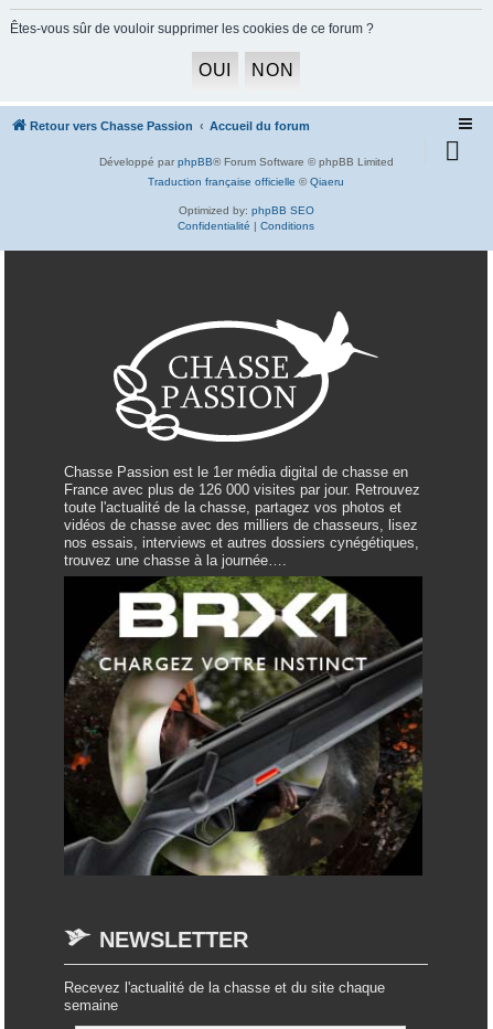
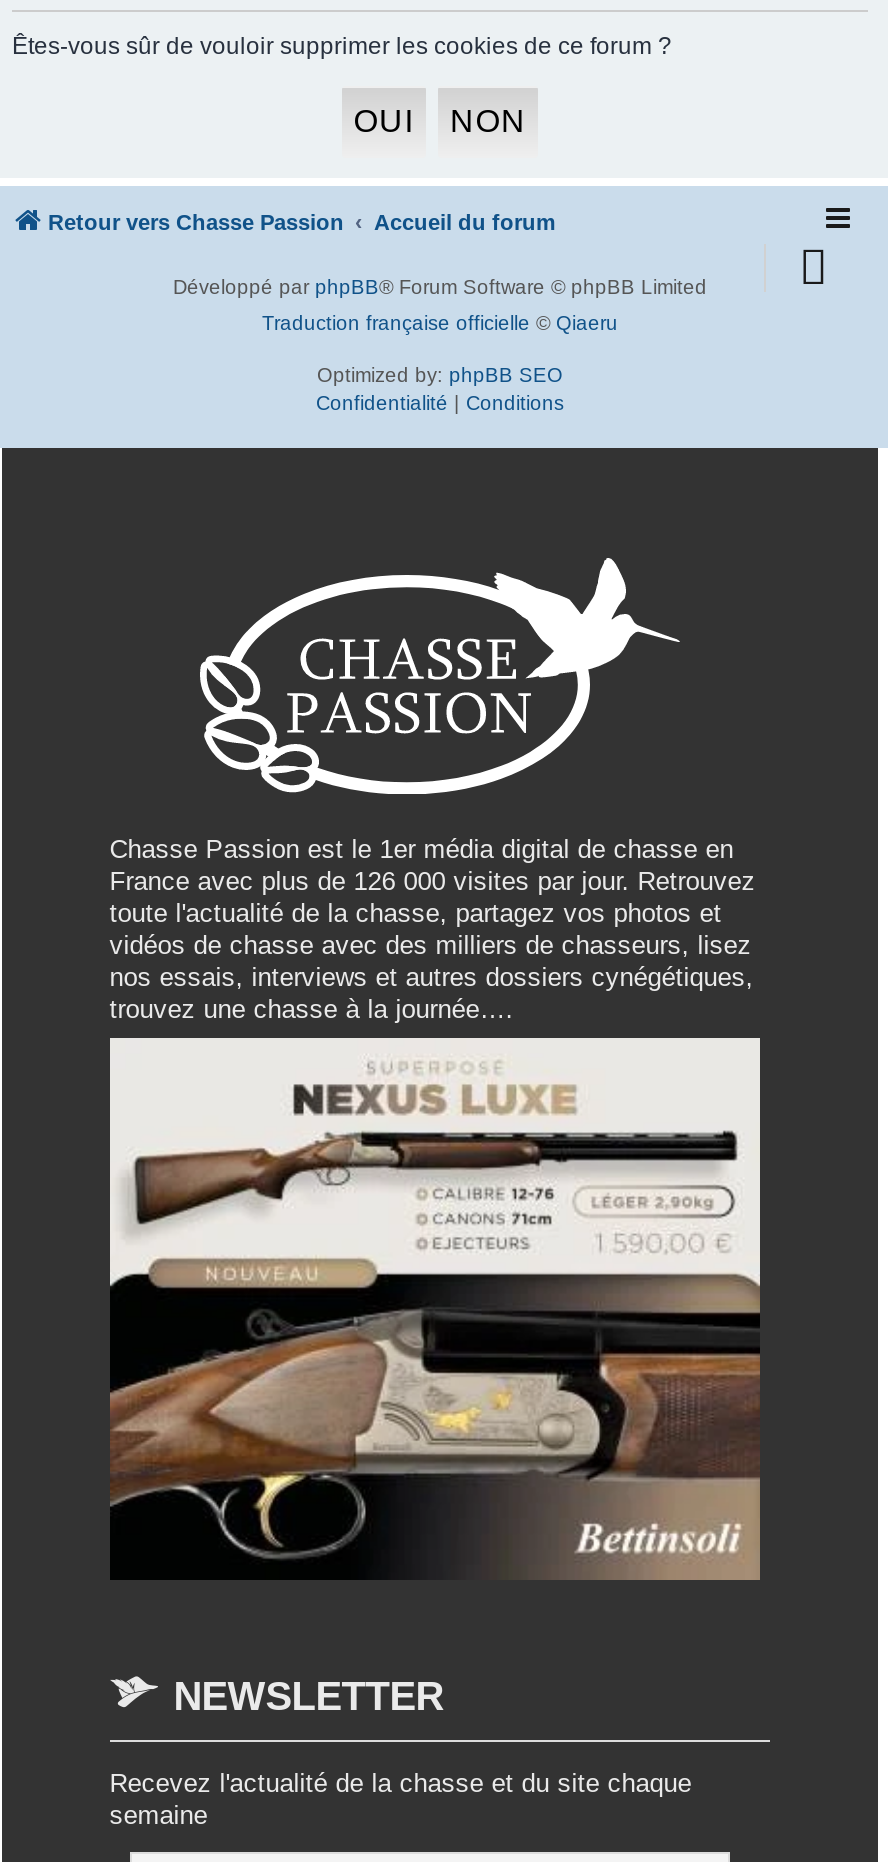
[64,576,422,877] [image] -> [108,1036,762,1582] [image]

